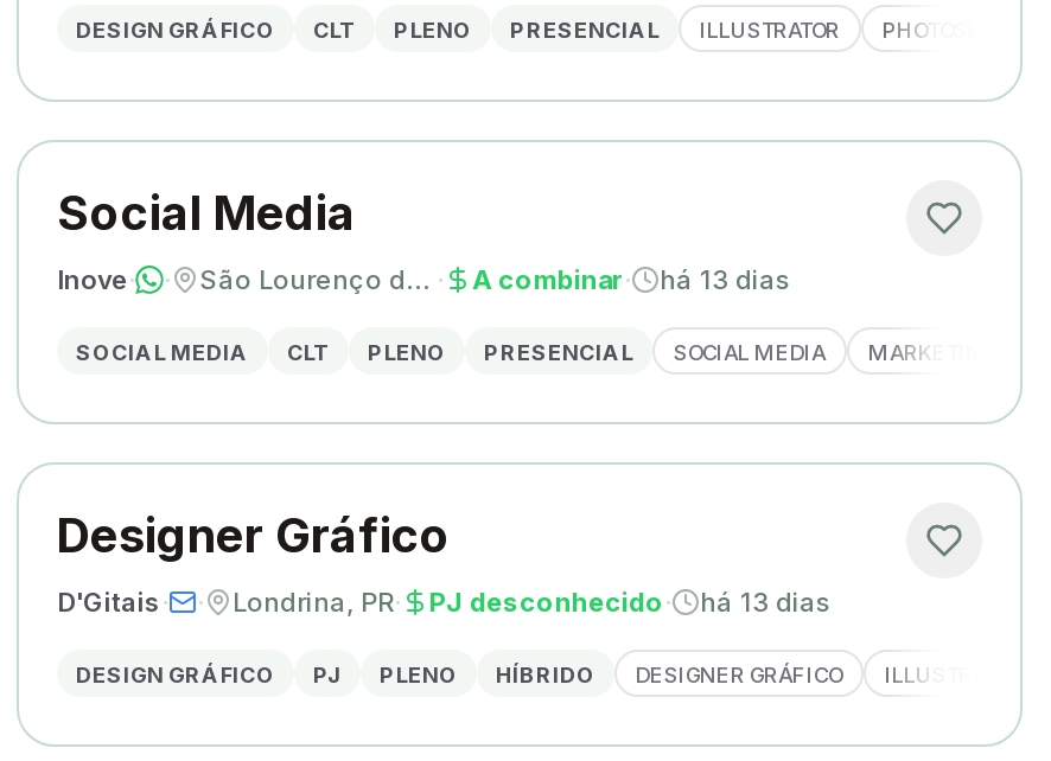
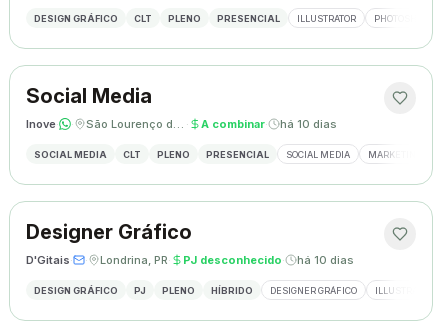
[660,263,792,296] há 13 dias -> [280,117,337,131] há 10 dias
[700,586,833,619] há 13 dias -> [297,253,354,267] há 10 dias

